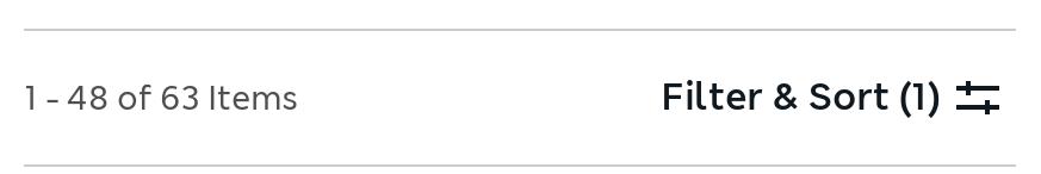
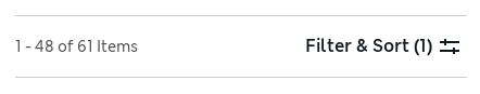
[24,75,298,118] 1 - 48 of 63 Items -> [15,36,138,56] 1 - 48 of 61 Items

